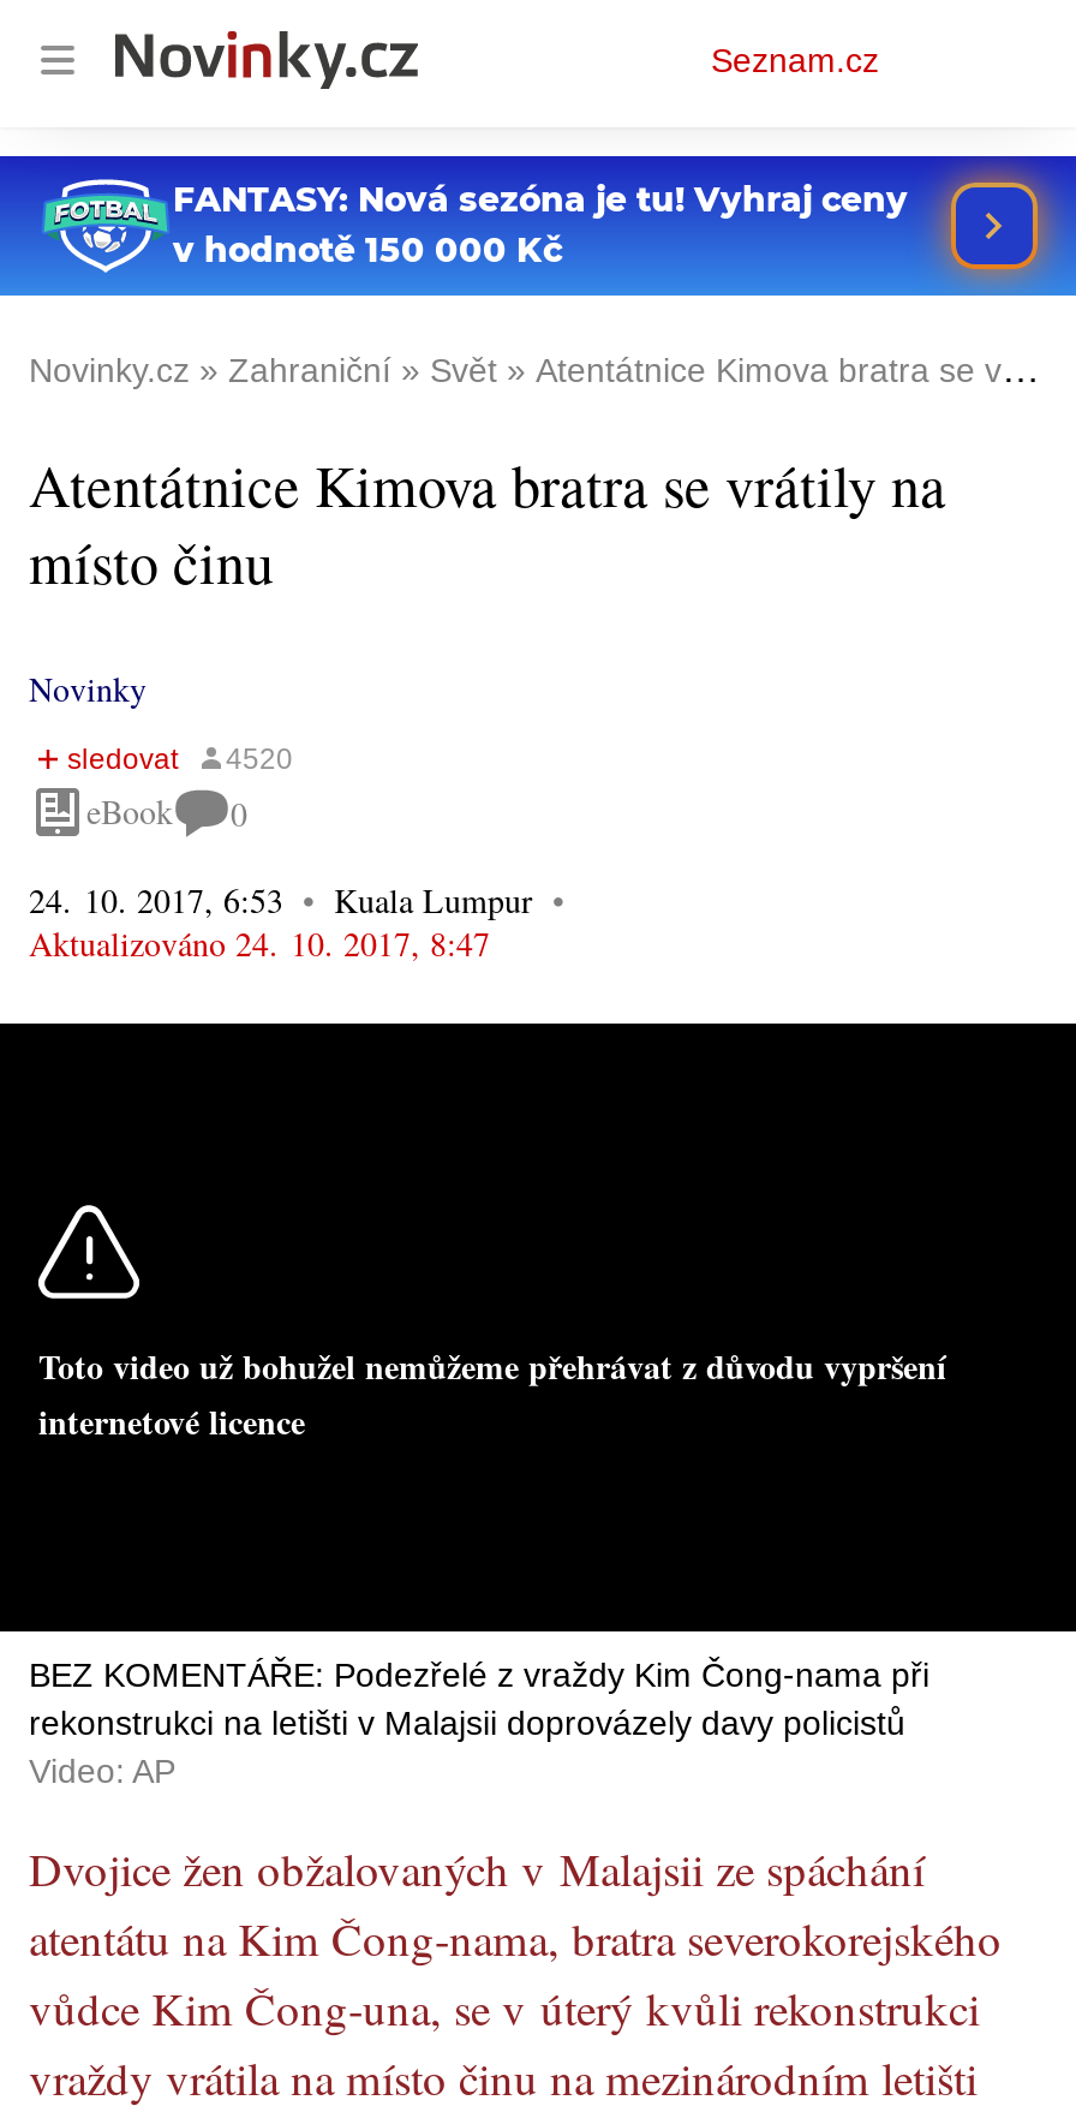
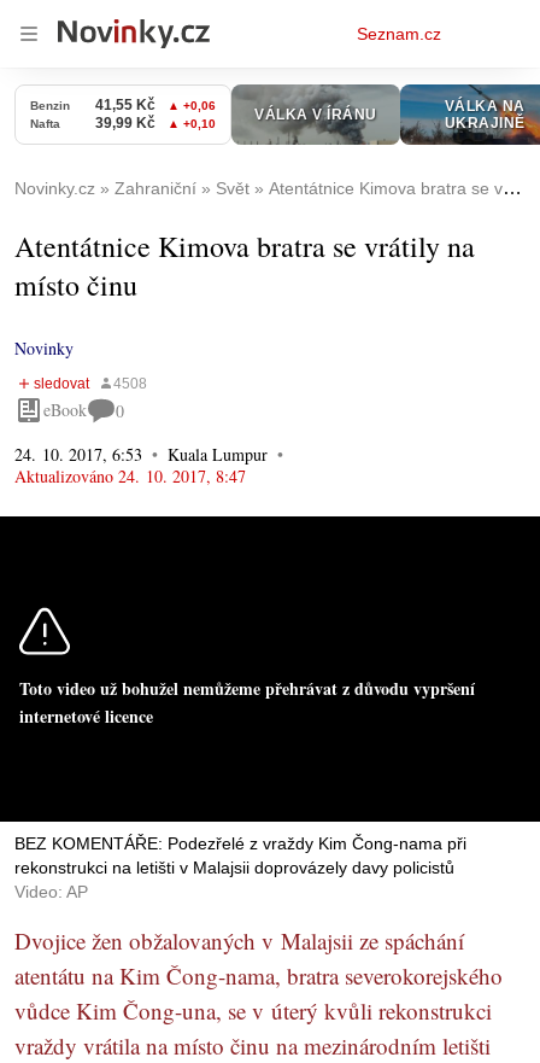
[7,154,1069,298] [image] -> [4,82,536,151] [image]

